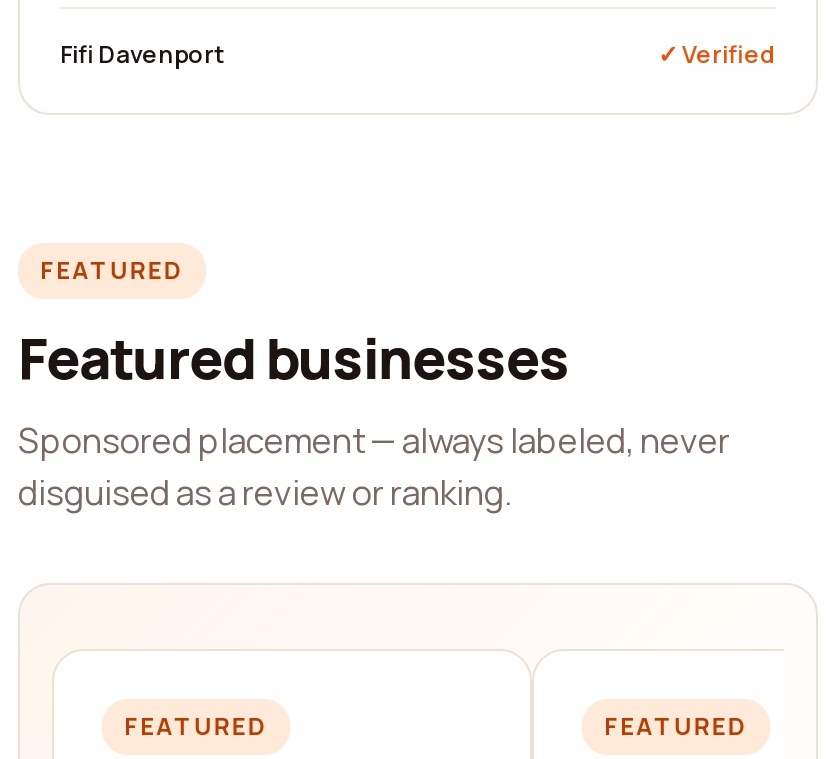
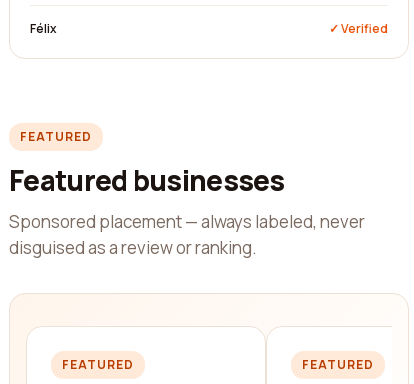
[60,37,224,71] Fifi Davenport -> [30,20,57,37] Félix

